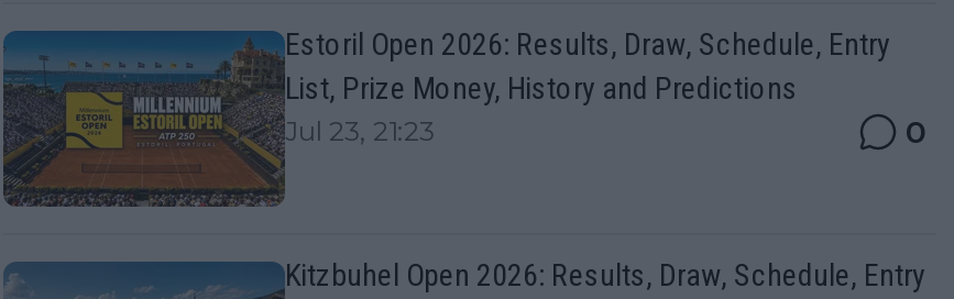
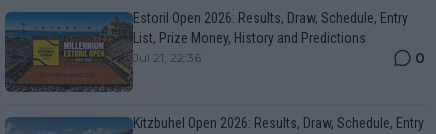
[285,115,435,148] Jul 23, 21:23 -> [133,50,201,65] Jul 21, 22:36

